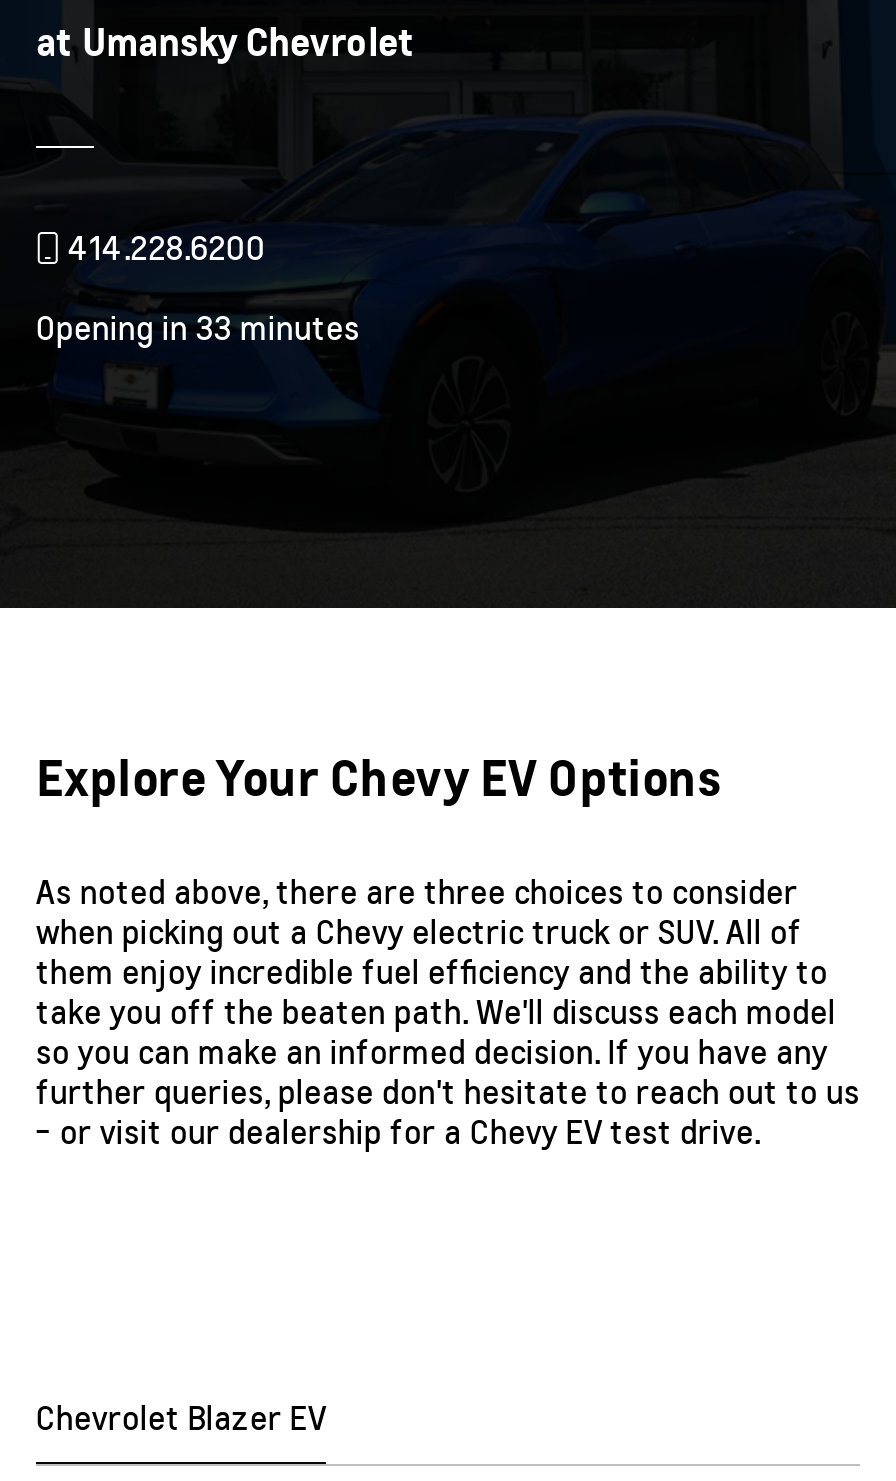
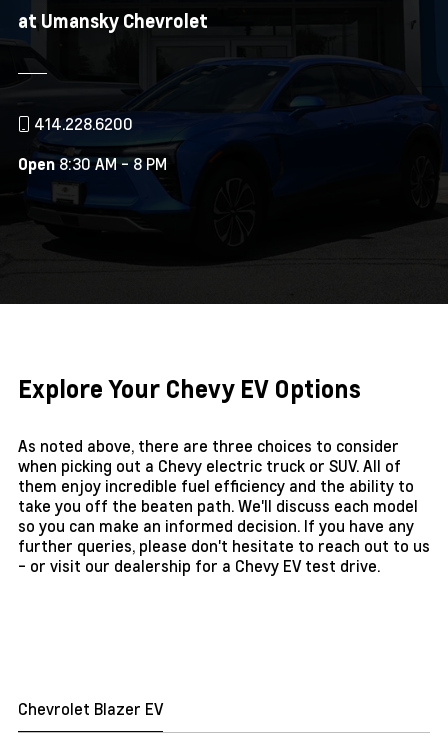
[36,306,360,348] Opening in 33 minutes -> [18,153,167,174] Open 8:30 AM - 8 PM

